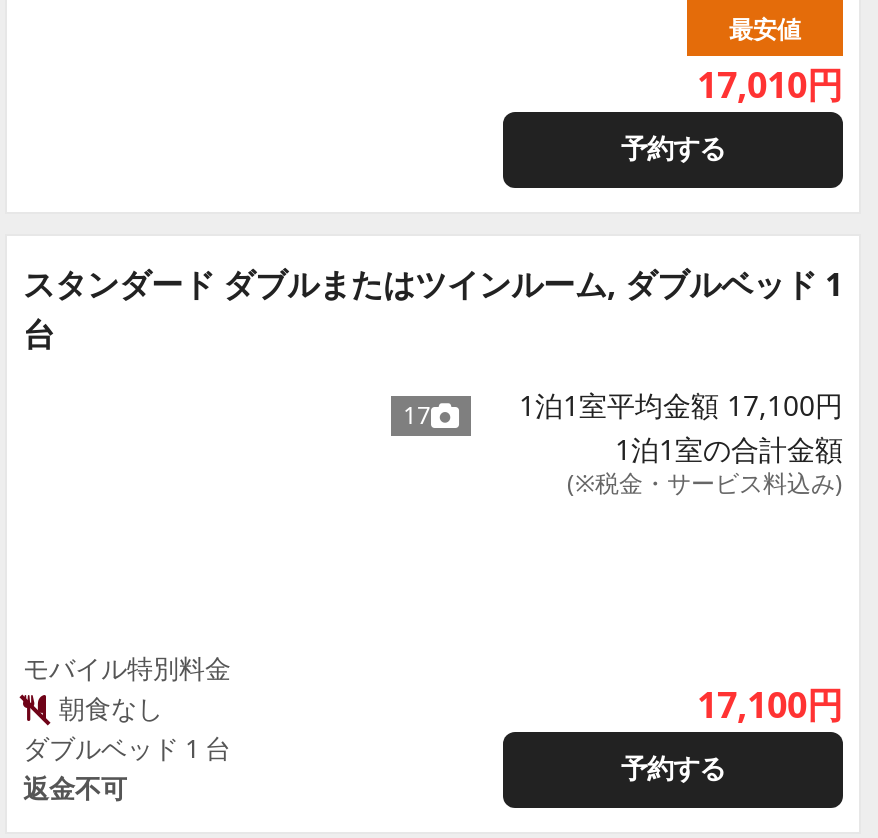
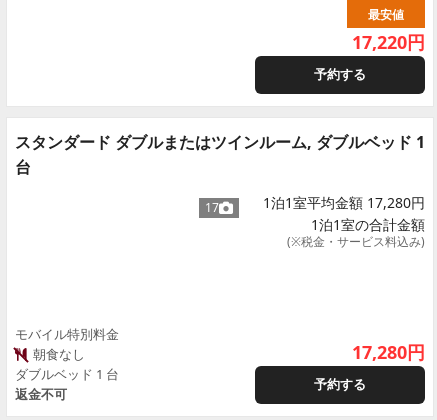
[697,60,843,108] 17,010円 -> [352,30,425,54] 17,220円
[519,386,843,424] 1泊1室平均金額 17,100円 -> [263,193,425,212] 1泊1室平均金額 17,280円
[697,680,843,728] 17,100円 -> [352,340,425,364] 17,280円

